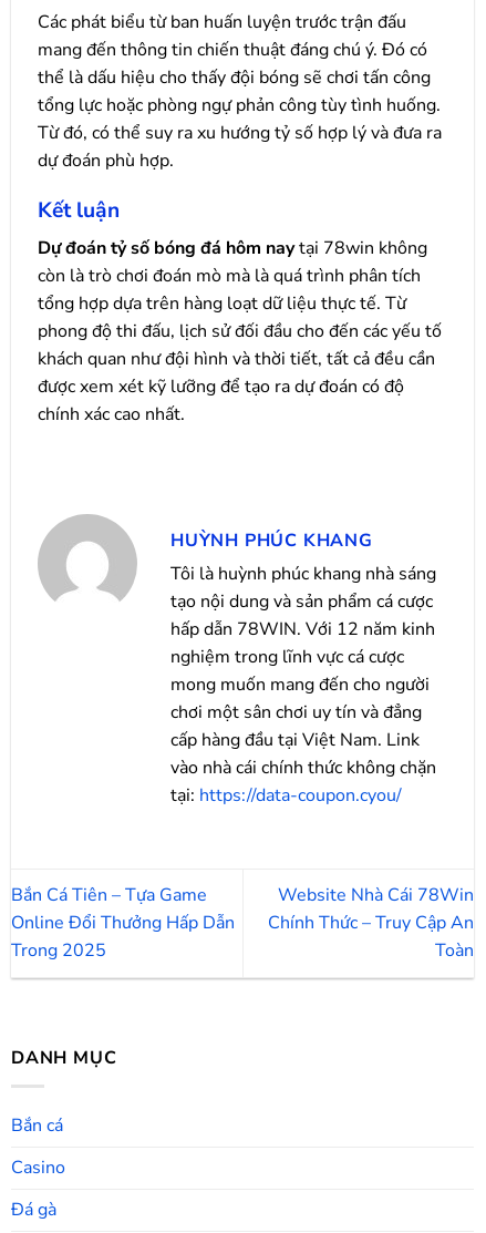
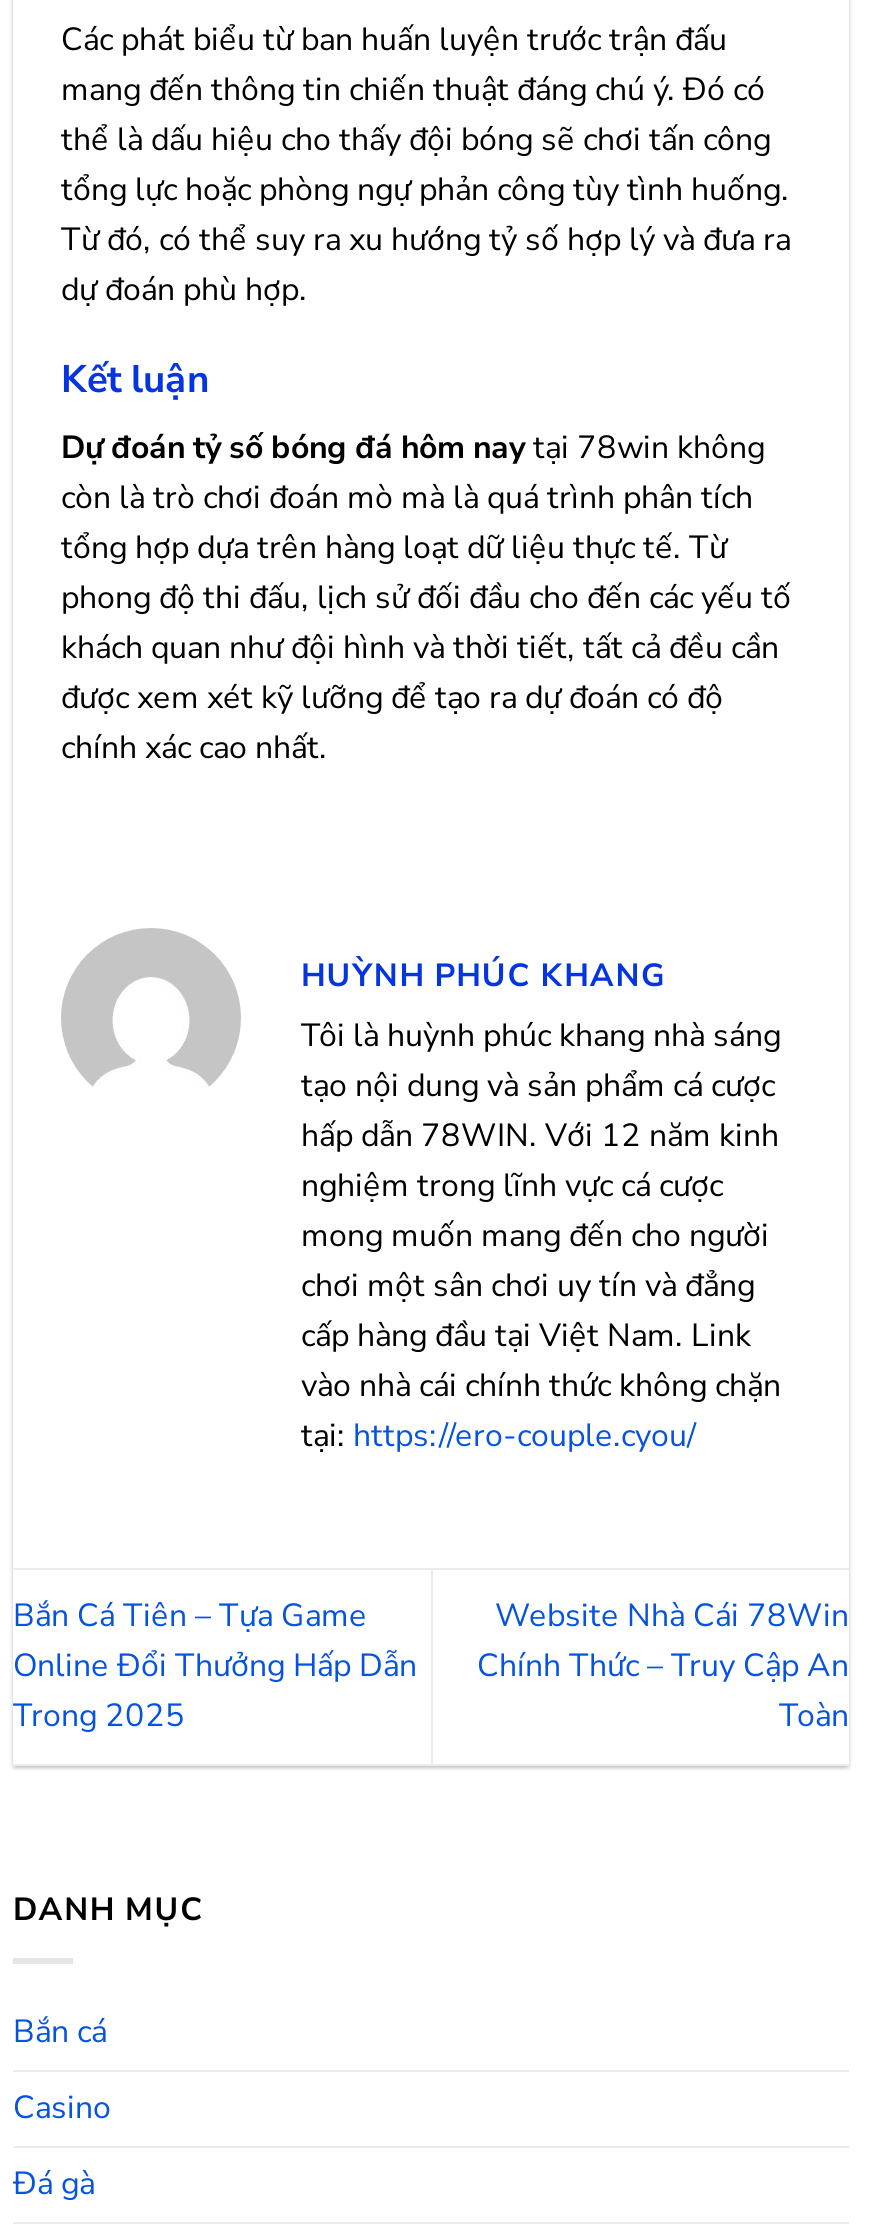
[170,783,402,807] tại: https://data-coupon.cyou/ -> [301,1414,697,1458] tại: https://ero-couple.cyou/

